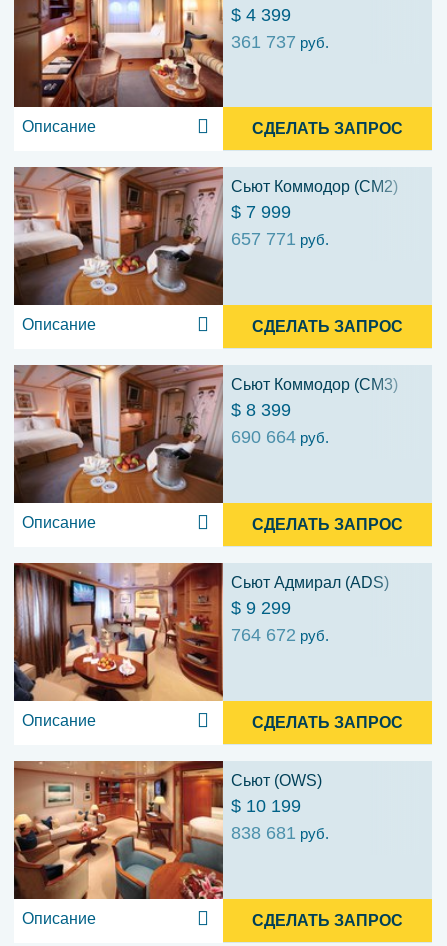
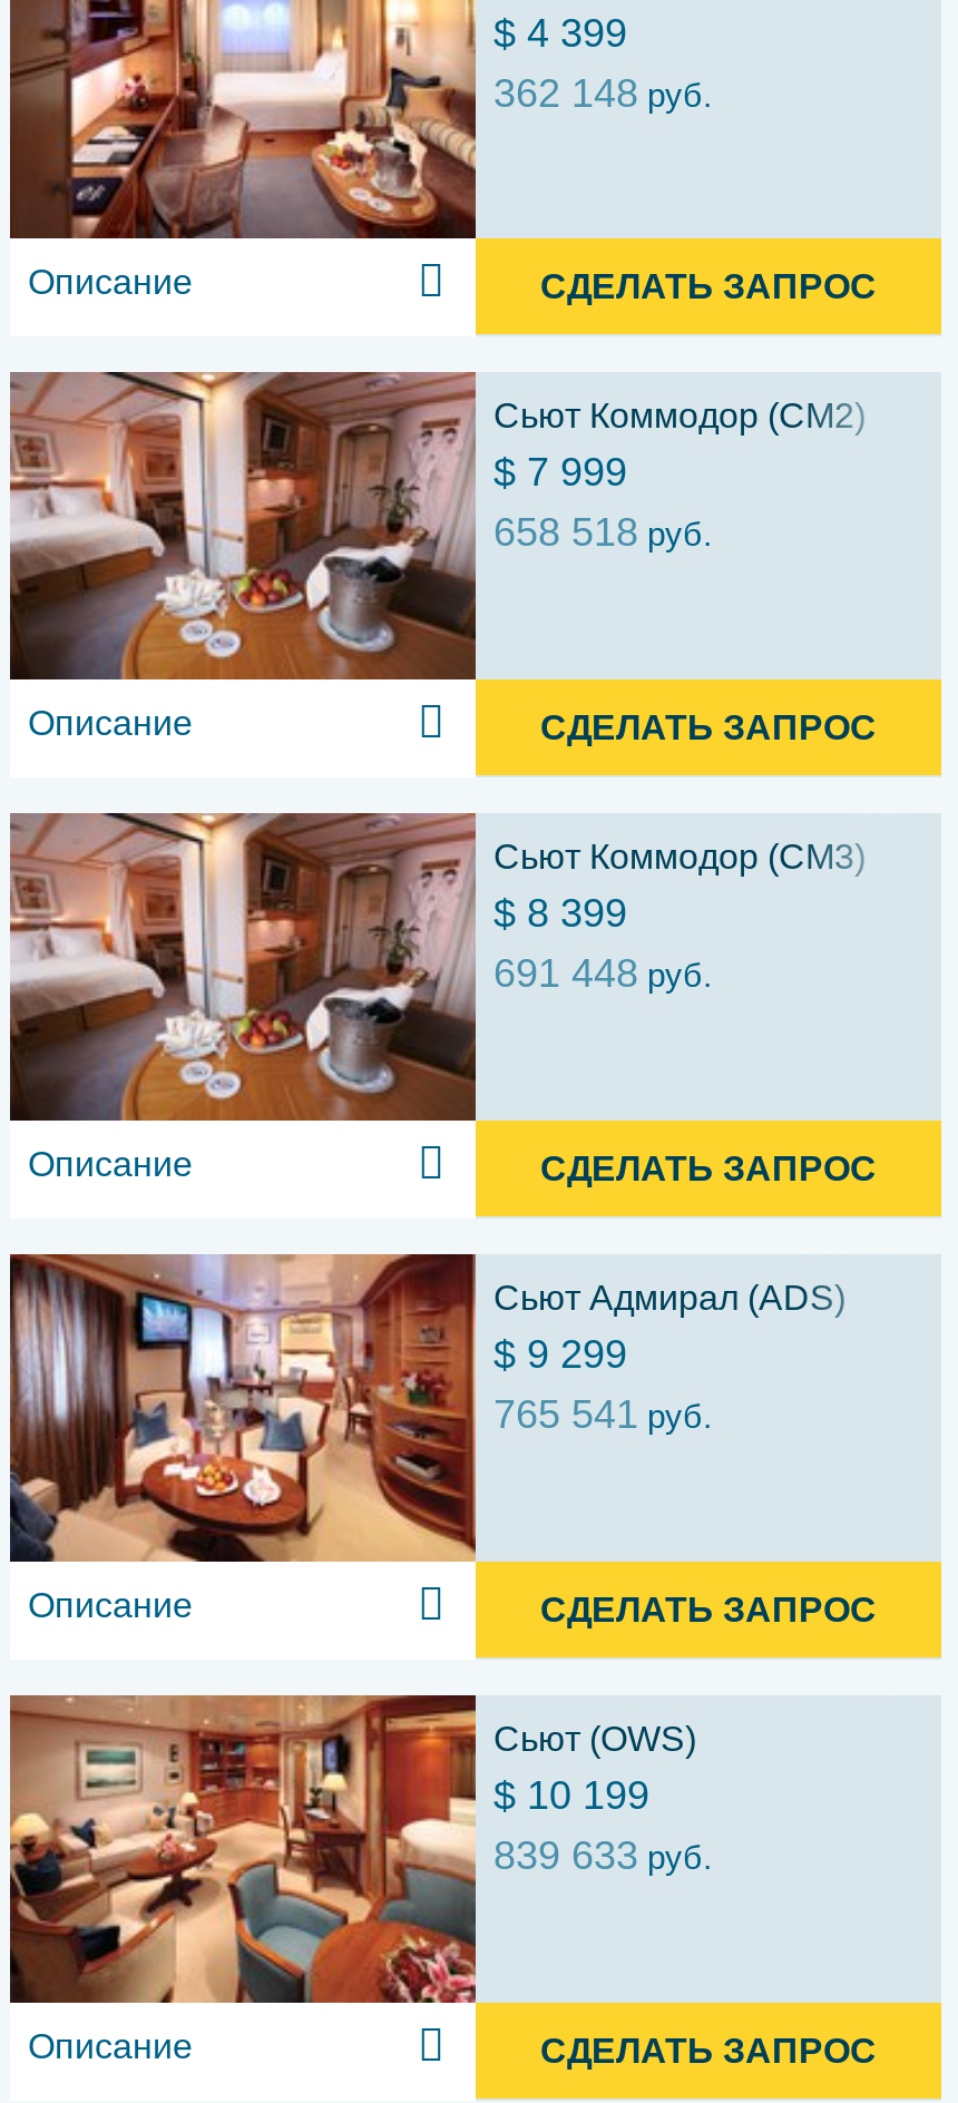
[231,32,329,52] 361 737 руб. -> [493,70,712,115] 362 148 руб.
[231,229,329,249] 657 771 руб. -> [493,511,712,556] 658 518 руб.
[231,427,329,447] 690 664 руб. -> [493,952,712,996] 691 448 руб.
[231,625,329,645] 764 672 руб. -> [493,1392,712,1437] 765 541 руб.
[231,823,329,843] 838 681 руб. -> [493,1833,712,1878] 839 633 руб.

